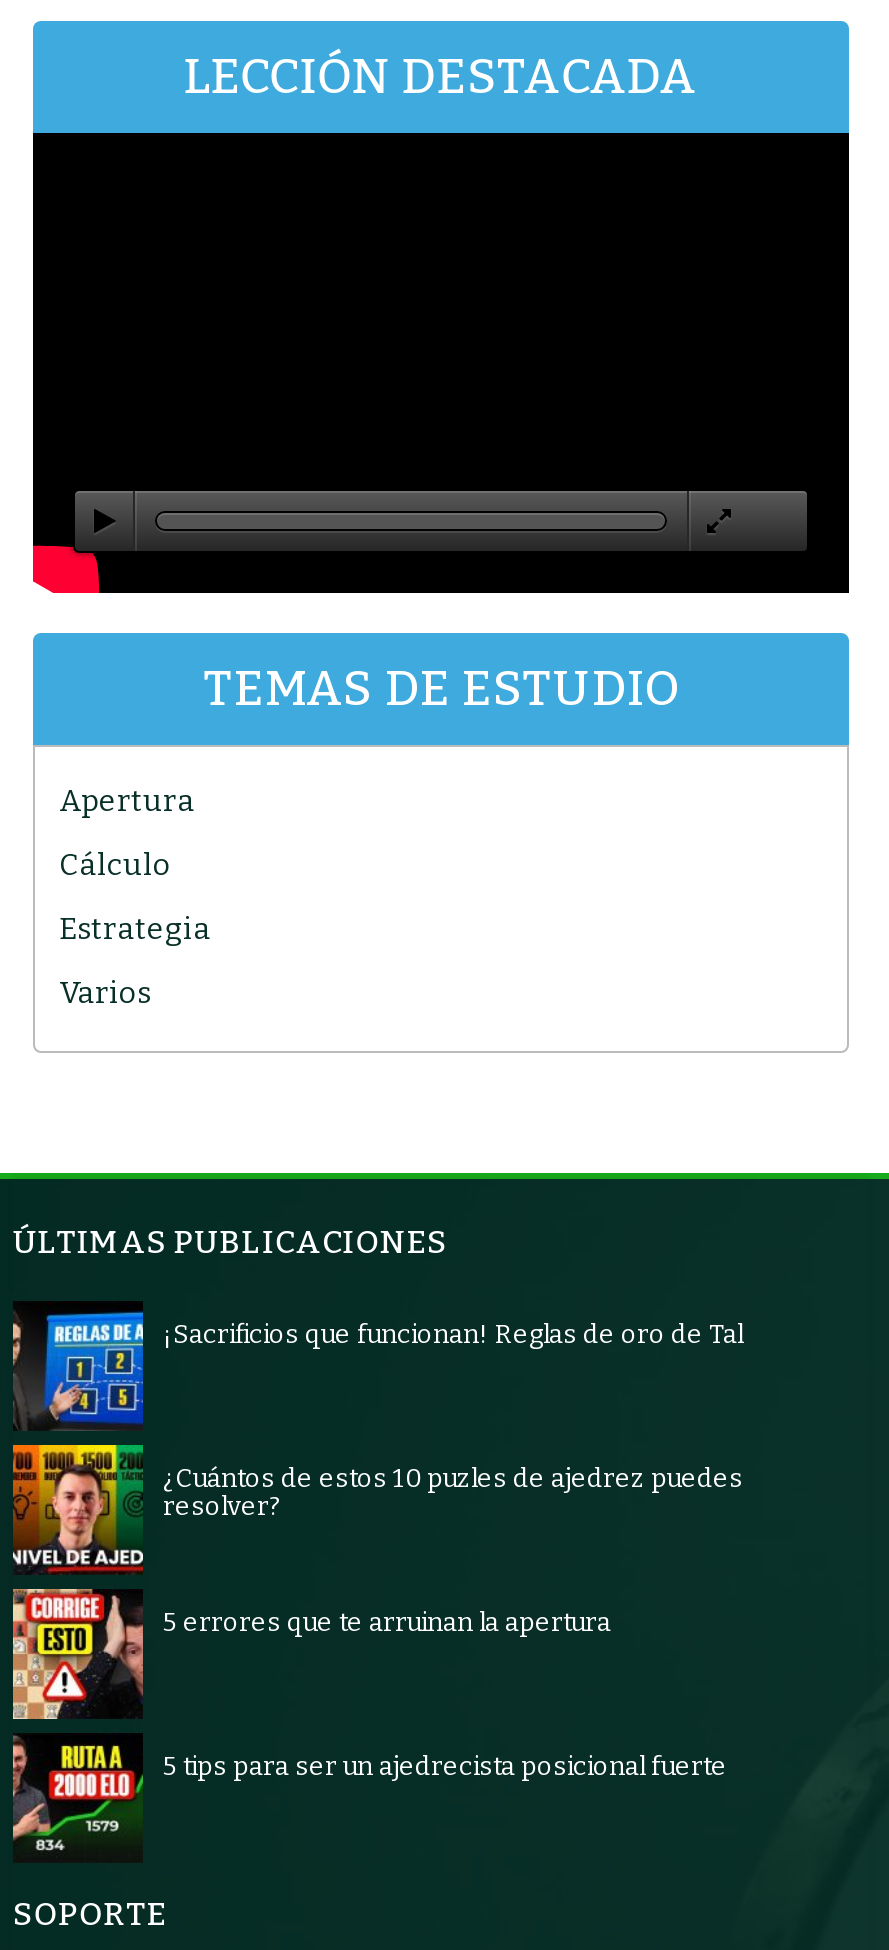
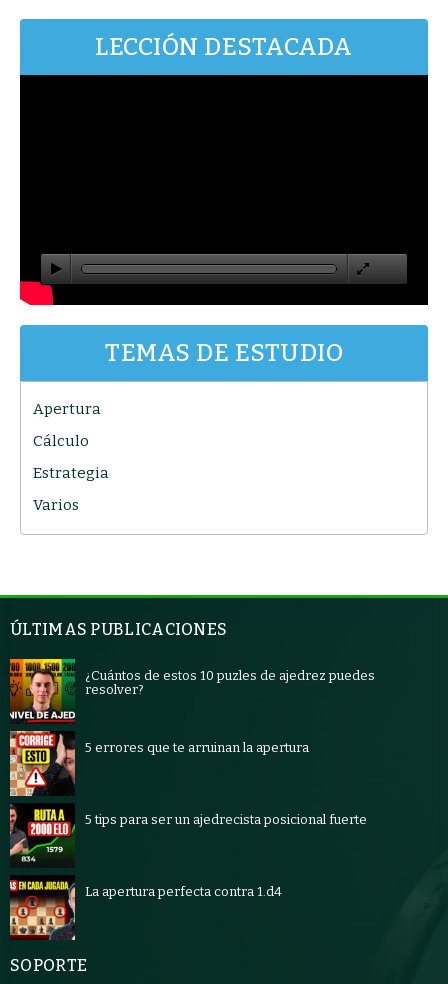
[11,1301,743,1425] [image] | ¡Sacrificios que funcionan! Reglas de oro de Tal -> none
moved [163,1463,743,1781] -> [85,668,375,827]: ¿Cuántos de estos 10 puzles de ajedrez puedes | resolver? | 5 errores que te arruinan la apertura | 5 tips para ser un ajedrecista posicional fuerte
none -> [9,877,282,941] [image] | La apertura perfecta contra 1.d4

